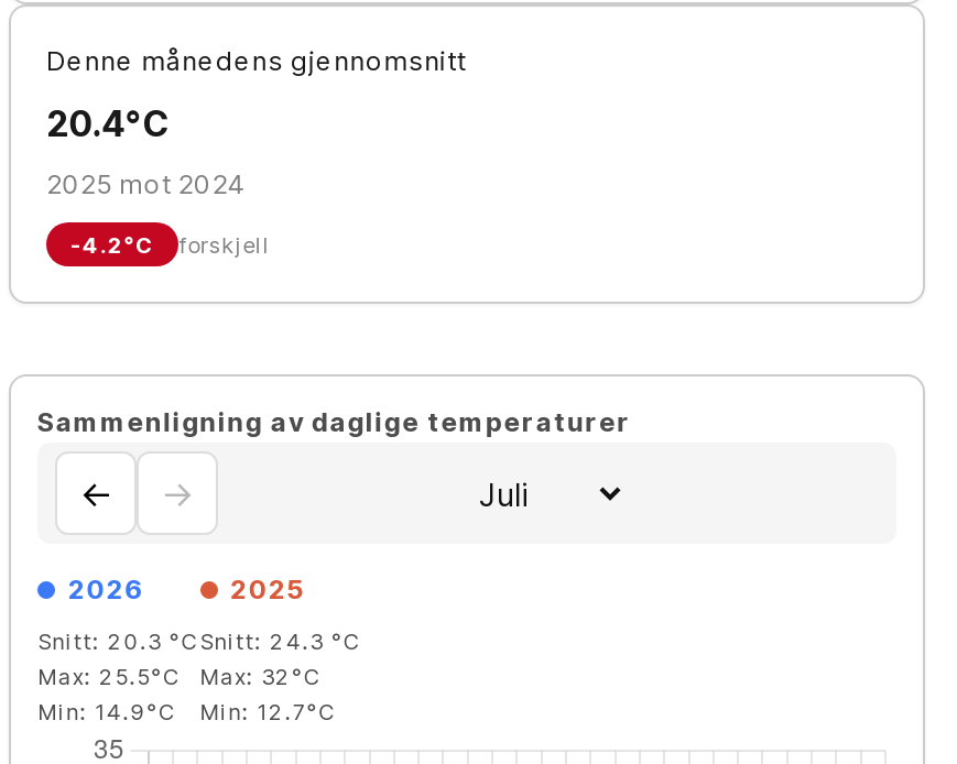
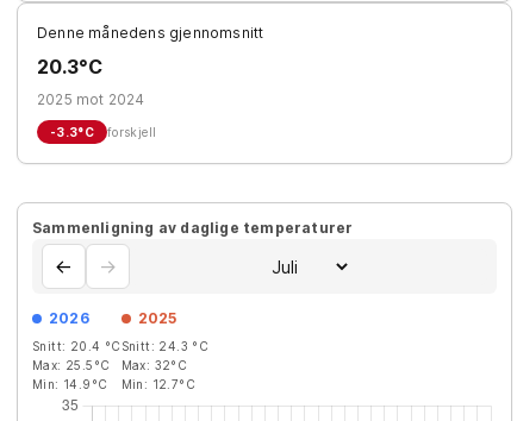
[46,101,168,145] 20.4°C -> [37,55,102,78] 20.3°C
[70,231,270,258] -4.2°C forskjell -> [50,125,157,139] -3.3°C forskjell
[37,627,362,654] Snitt: 20.3 °C Snitt: 24.3 °C -> [32,339,209,353] Snitt: 20.4 °C Snitt: 24.3 °C

